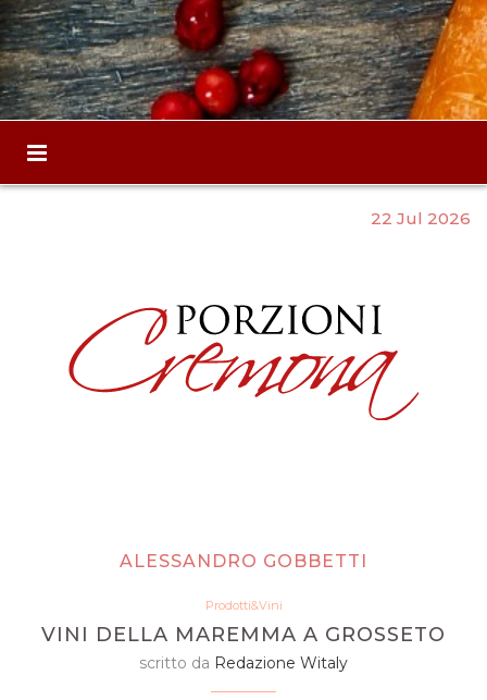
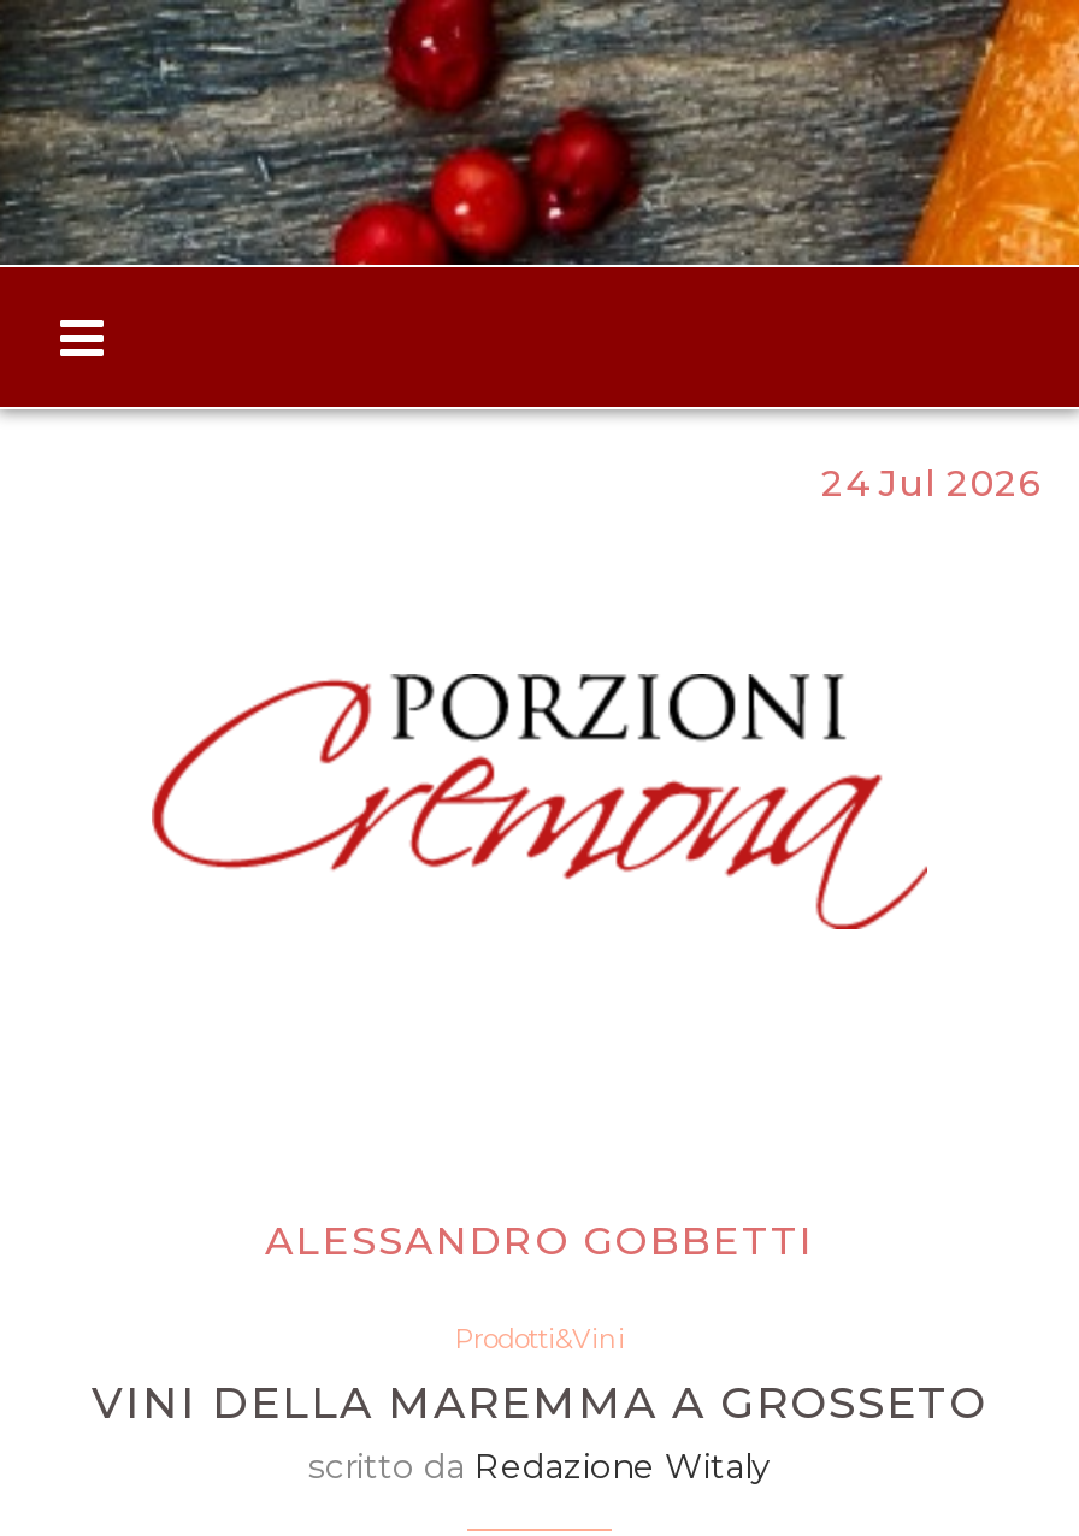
[371,208,471,229] 22 Jul 2026 -> [821,460,1043,506] 24 Jul 2026

